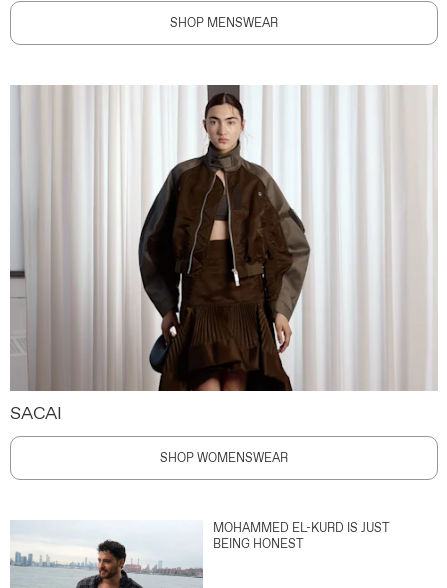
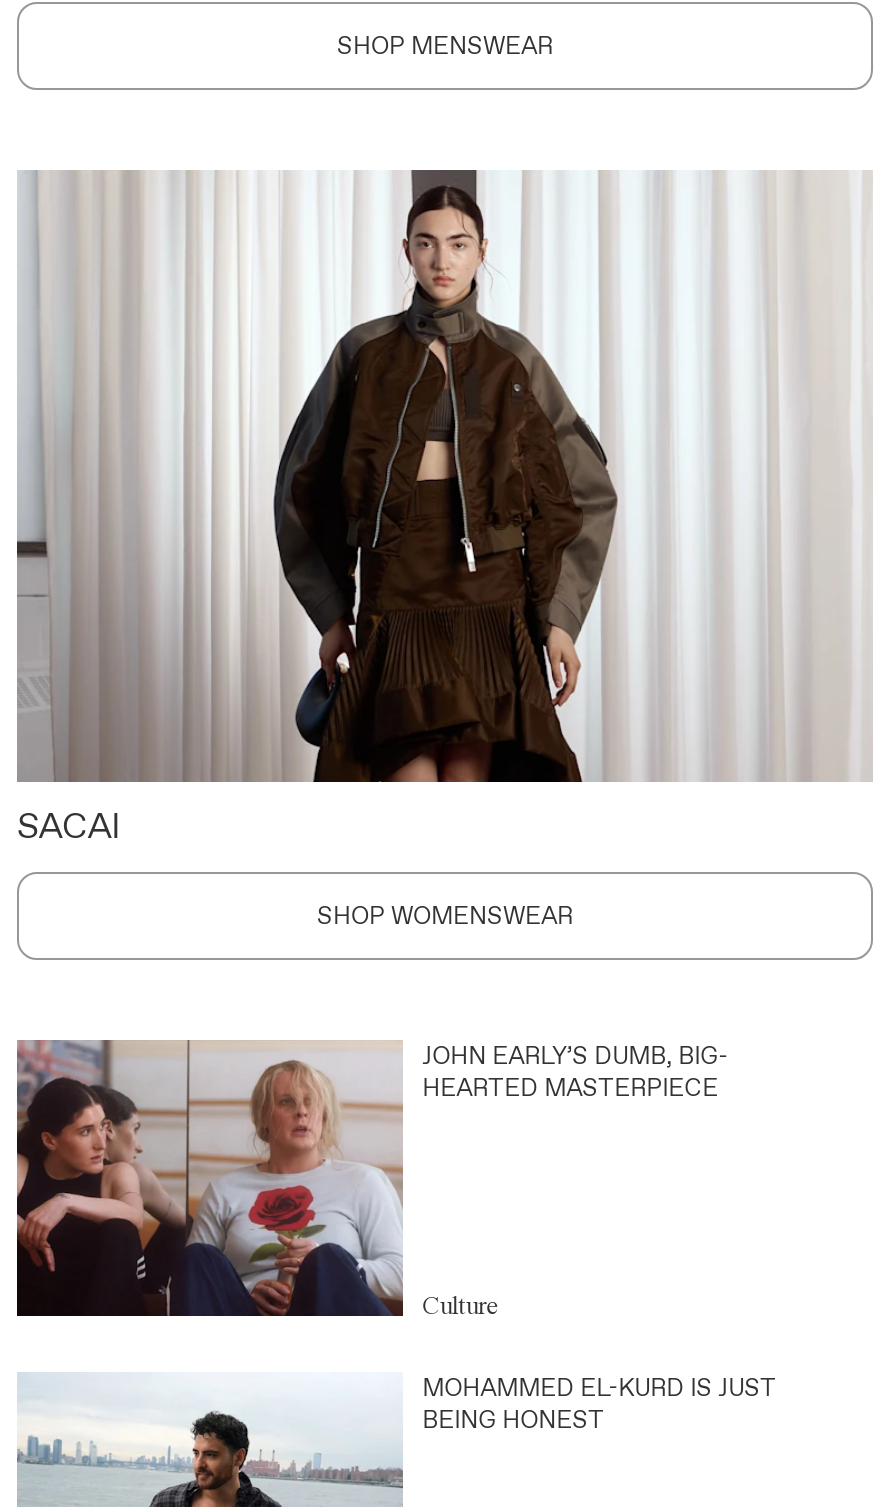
none -> [17,1040,728,1320] [image] | JOHN EARLY’S DUMB, BIG- | HEARTED MASTERPIECE
none -> [422,1290,500,1320] Culture

